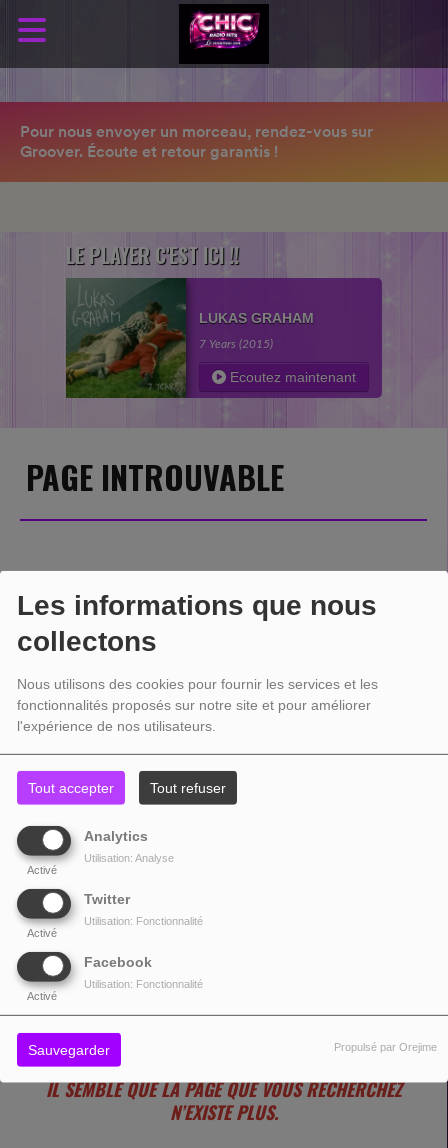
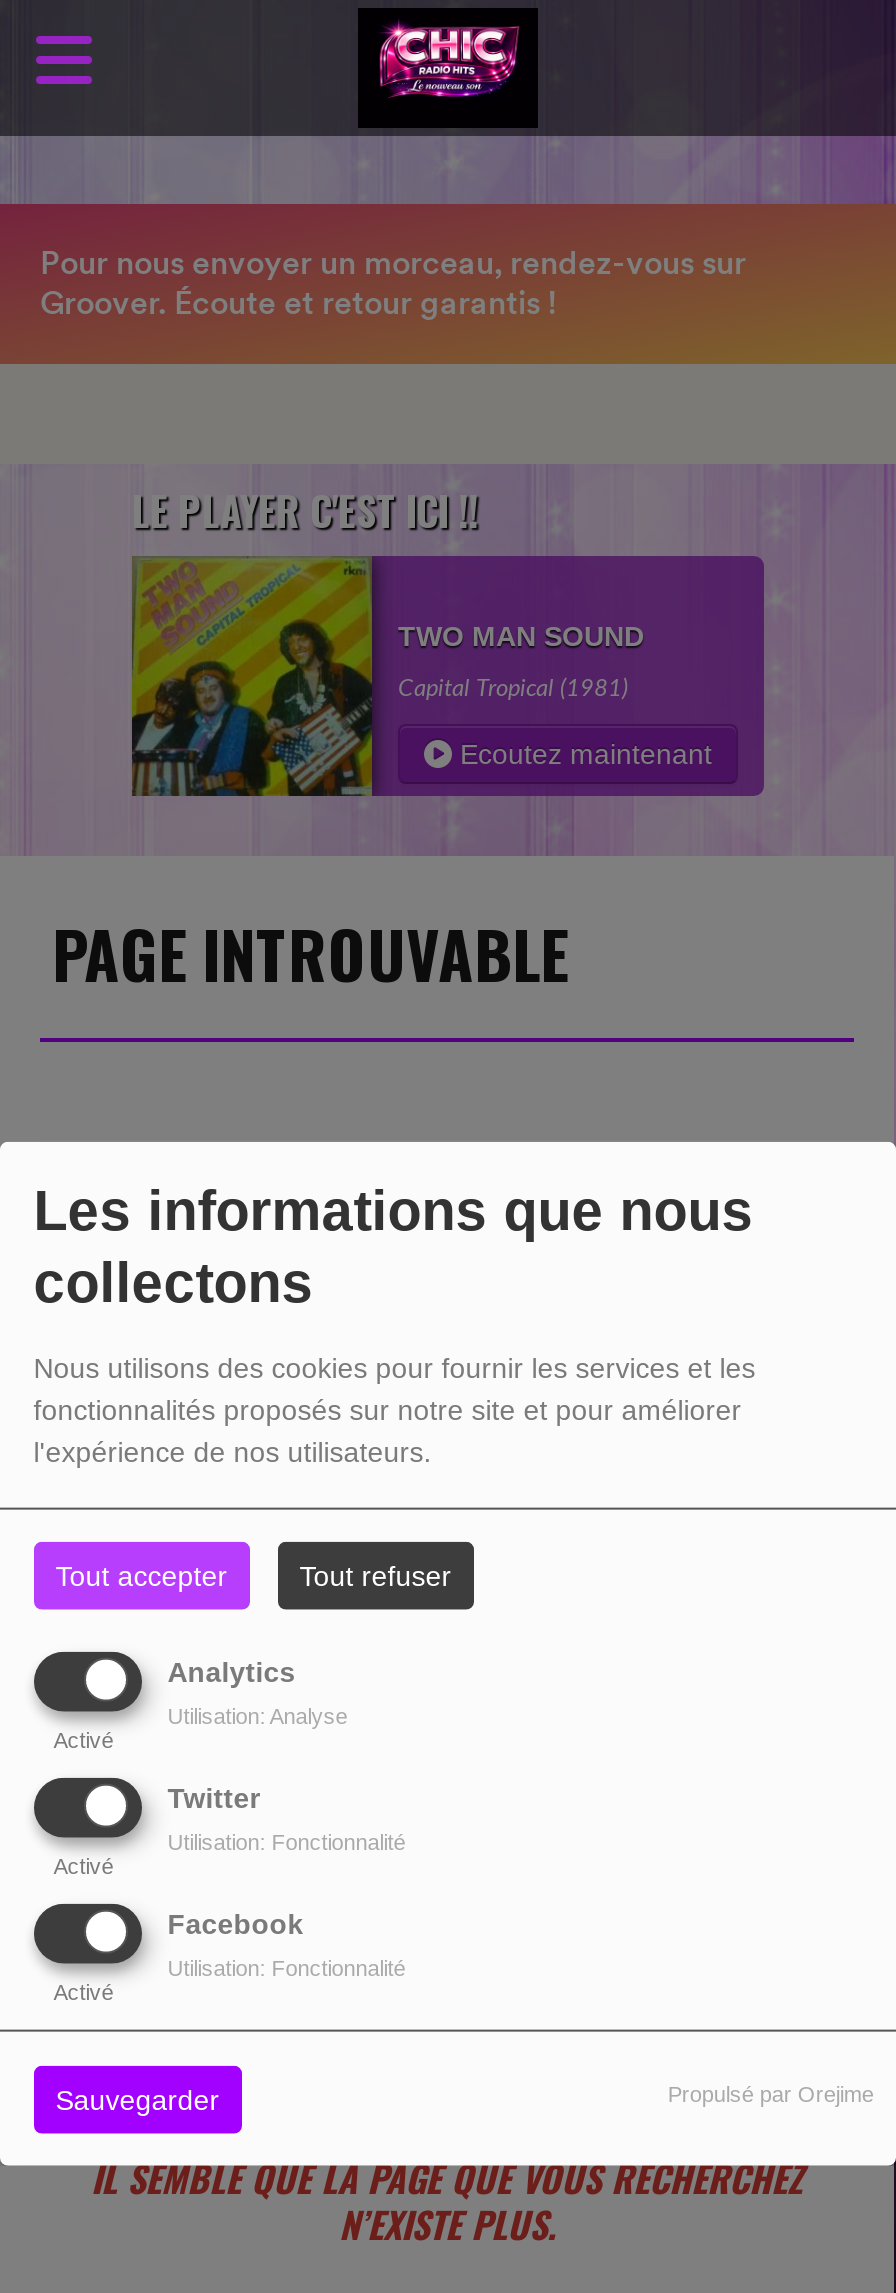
[66,278,314,398] [image] | LUKAS GRAHAM -> [132,558,644,796] [image] | TWO MAN SOUND
[199,338,273,350] 7 Years (2015) -> [398,676,628,700] Capital Tropical (1981)

